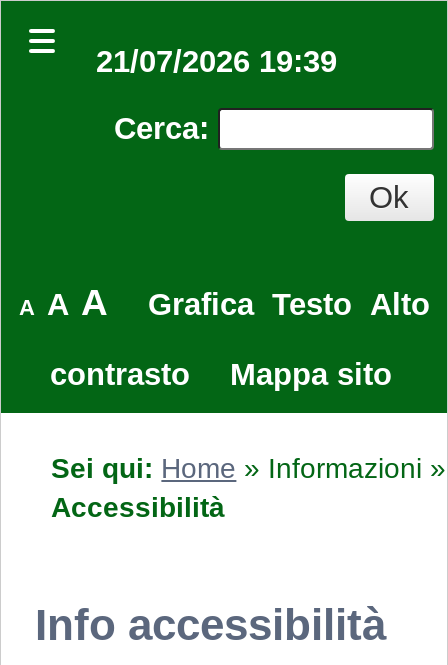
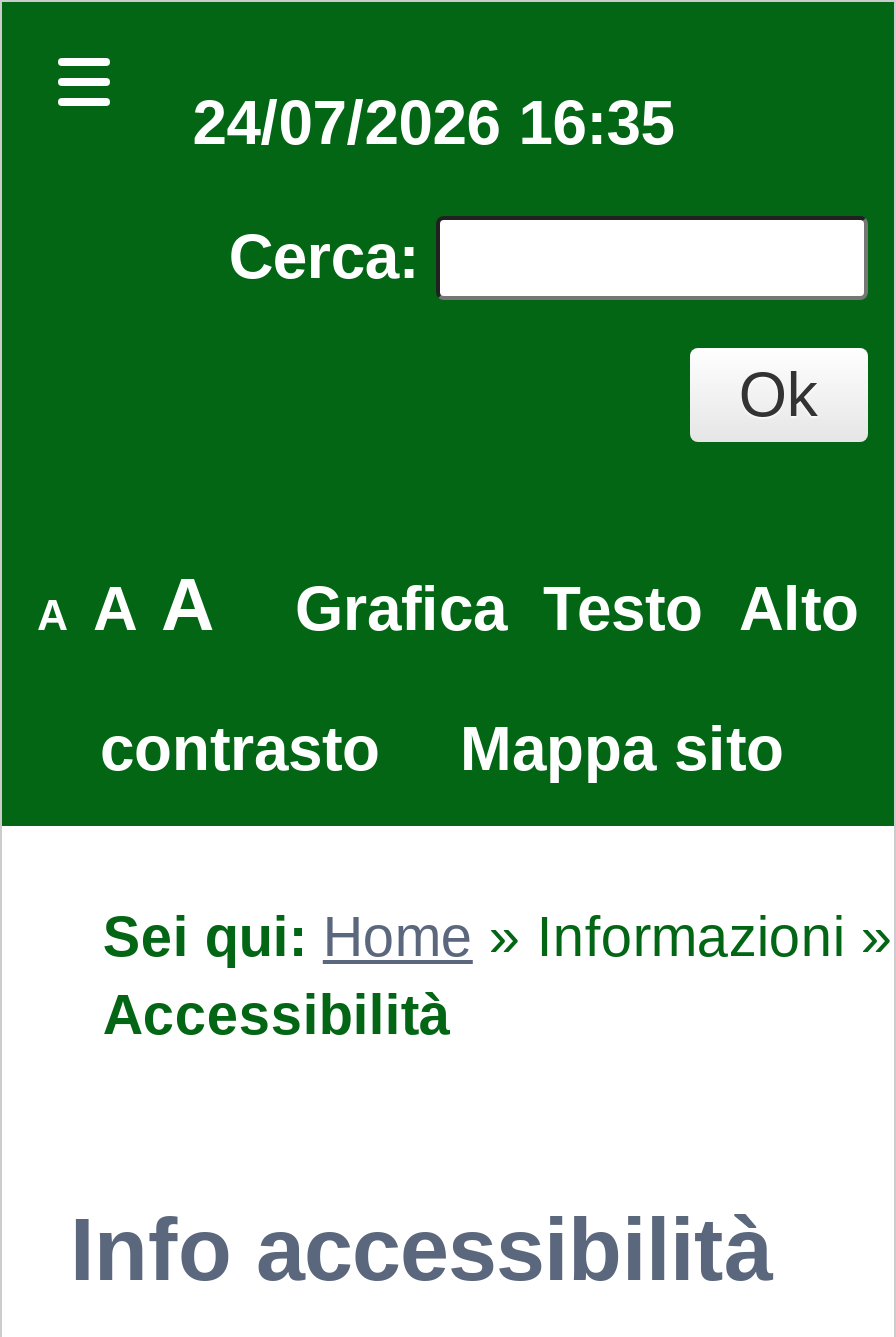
[96,44,337,79] 21/07/2026 19:39 -> [193,89,675,159] 24/07/2026 16:35

